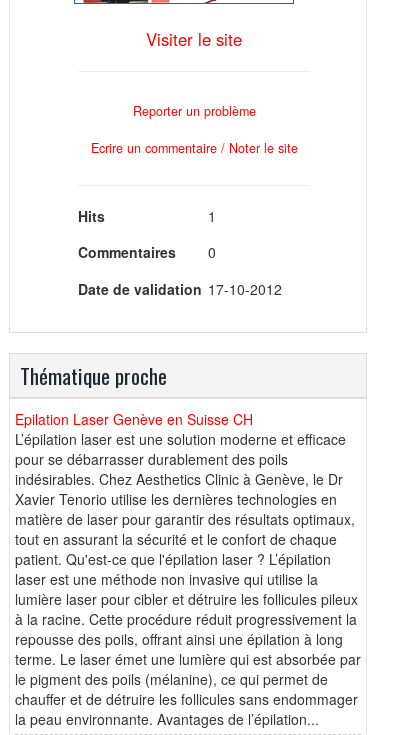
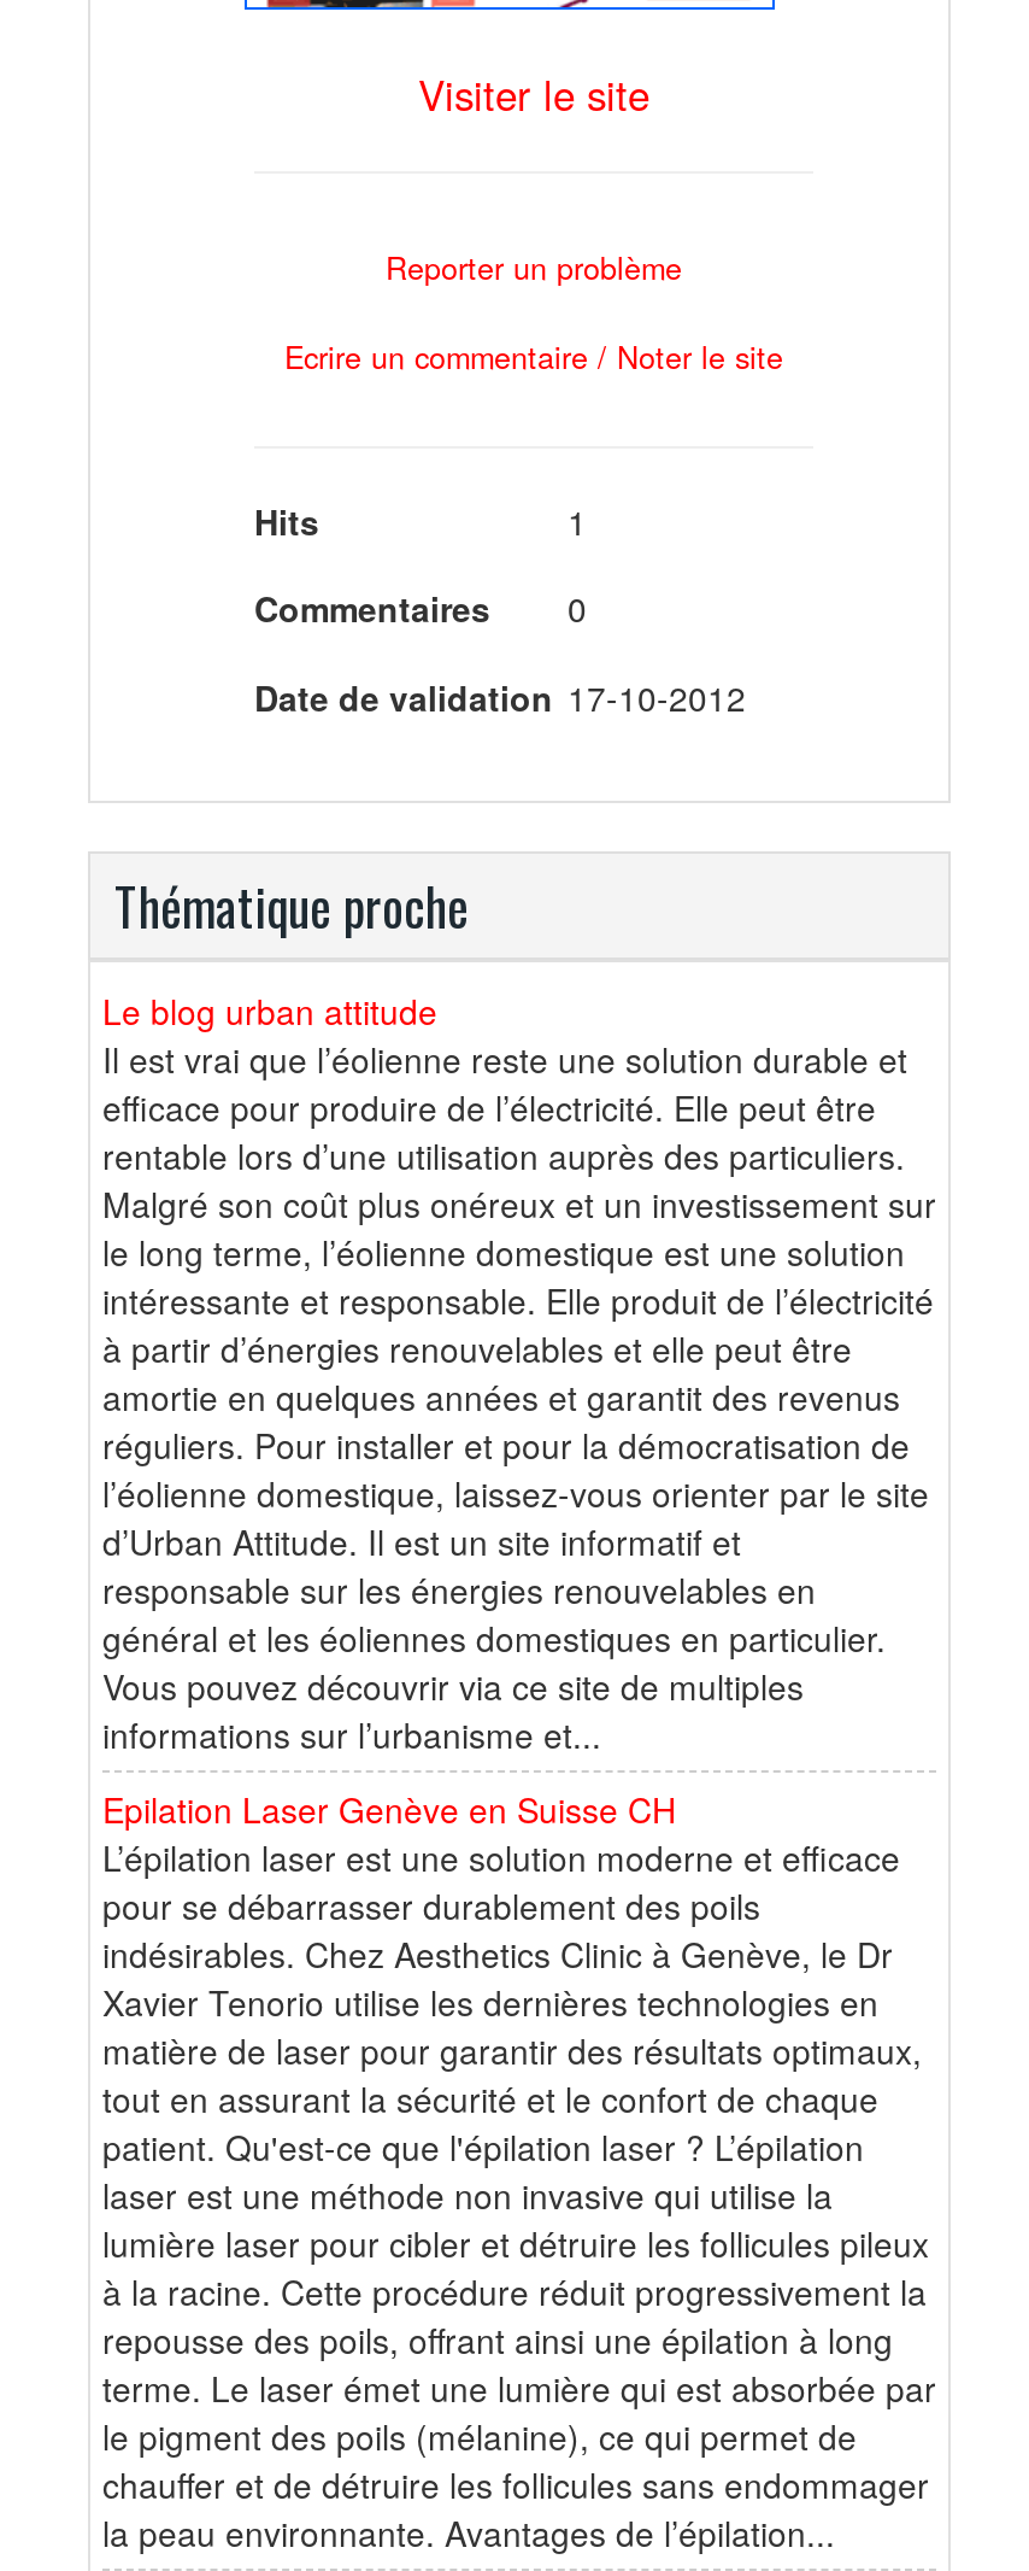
none -> [102,986,936,1758] Le blog urban attitude | Il est vrai que l’éolienne reste une solution durable et | efficace pour produire de l’électricité. Elle peut être | rentable lors d’une utilisation auprès des particuliers. | Malgré son coût plus onéreux et un investissement sur | le long terme, l’éolienne domestique est une solution | intéressante et responsable. Elle produit de l’électricité | à partir d’énergies renouvelables et elle peut être | amortie en quelques années et garantit des revenus | réguliers. Pour installer et pour la démocratisation de | l’éolienne domestique, laissez-vous orienter par le site | d’Urban Attitude. Il est un site informatif et | responsable sur les énergies renouvelables en | général et les éoliennes domestiques en particulier. | Vous pouvez découvrir via ce site de multiples | informations sur l’urbanisme et...

